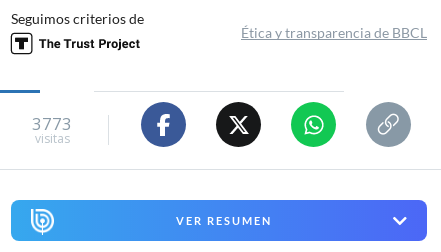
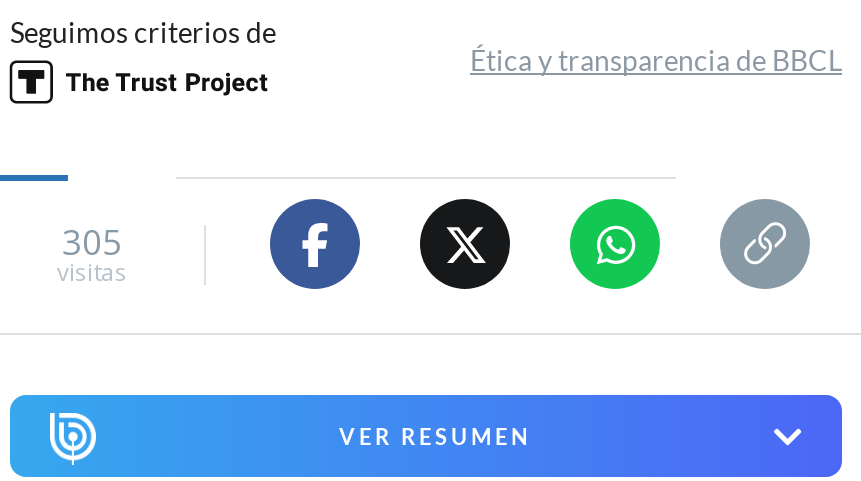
[32,112,72,135] 3773 -> [62,219,122,265] 305

